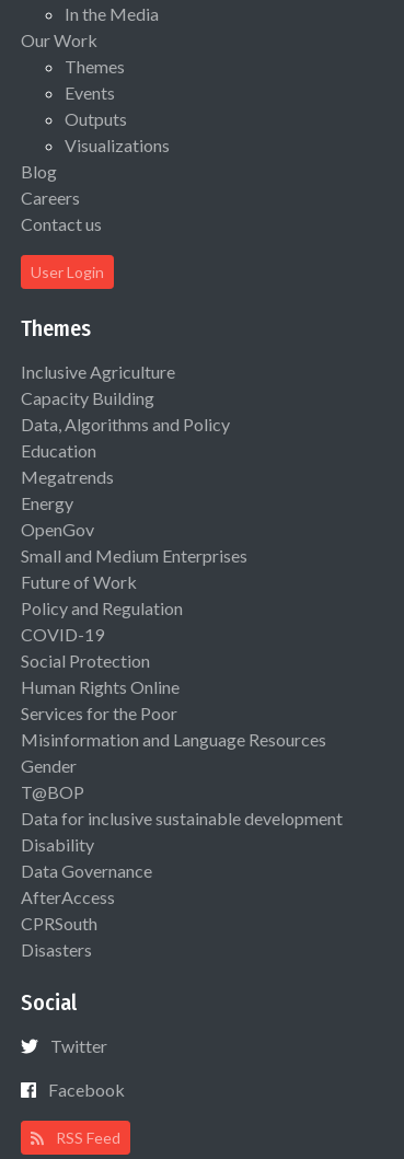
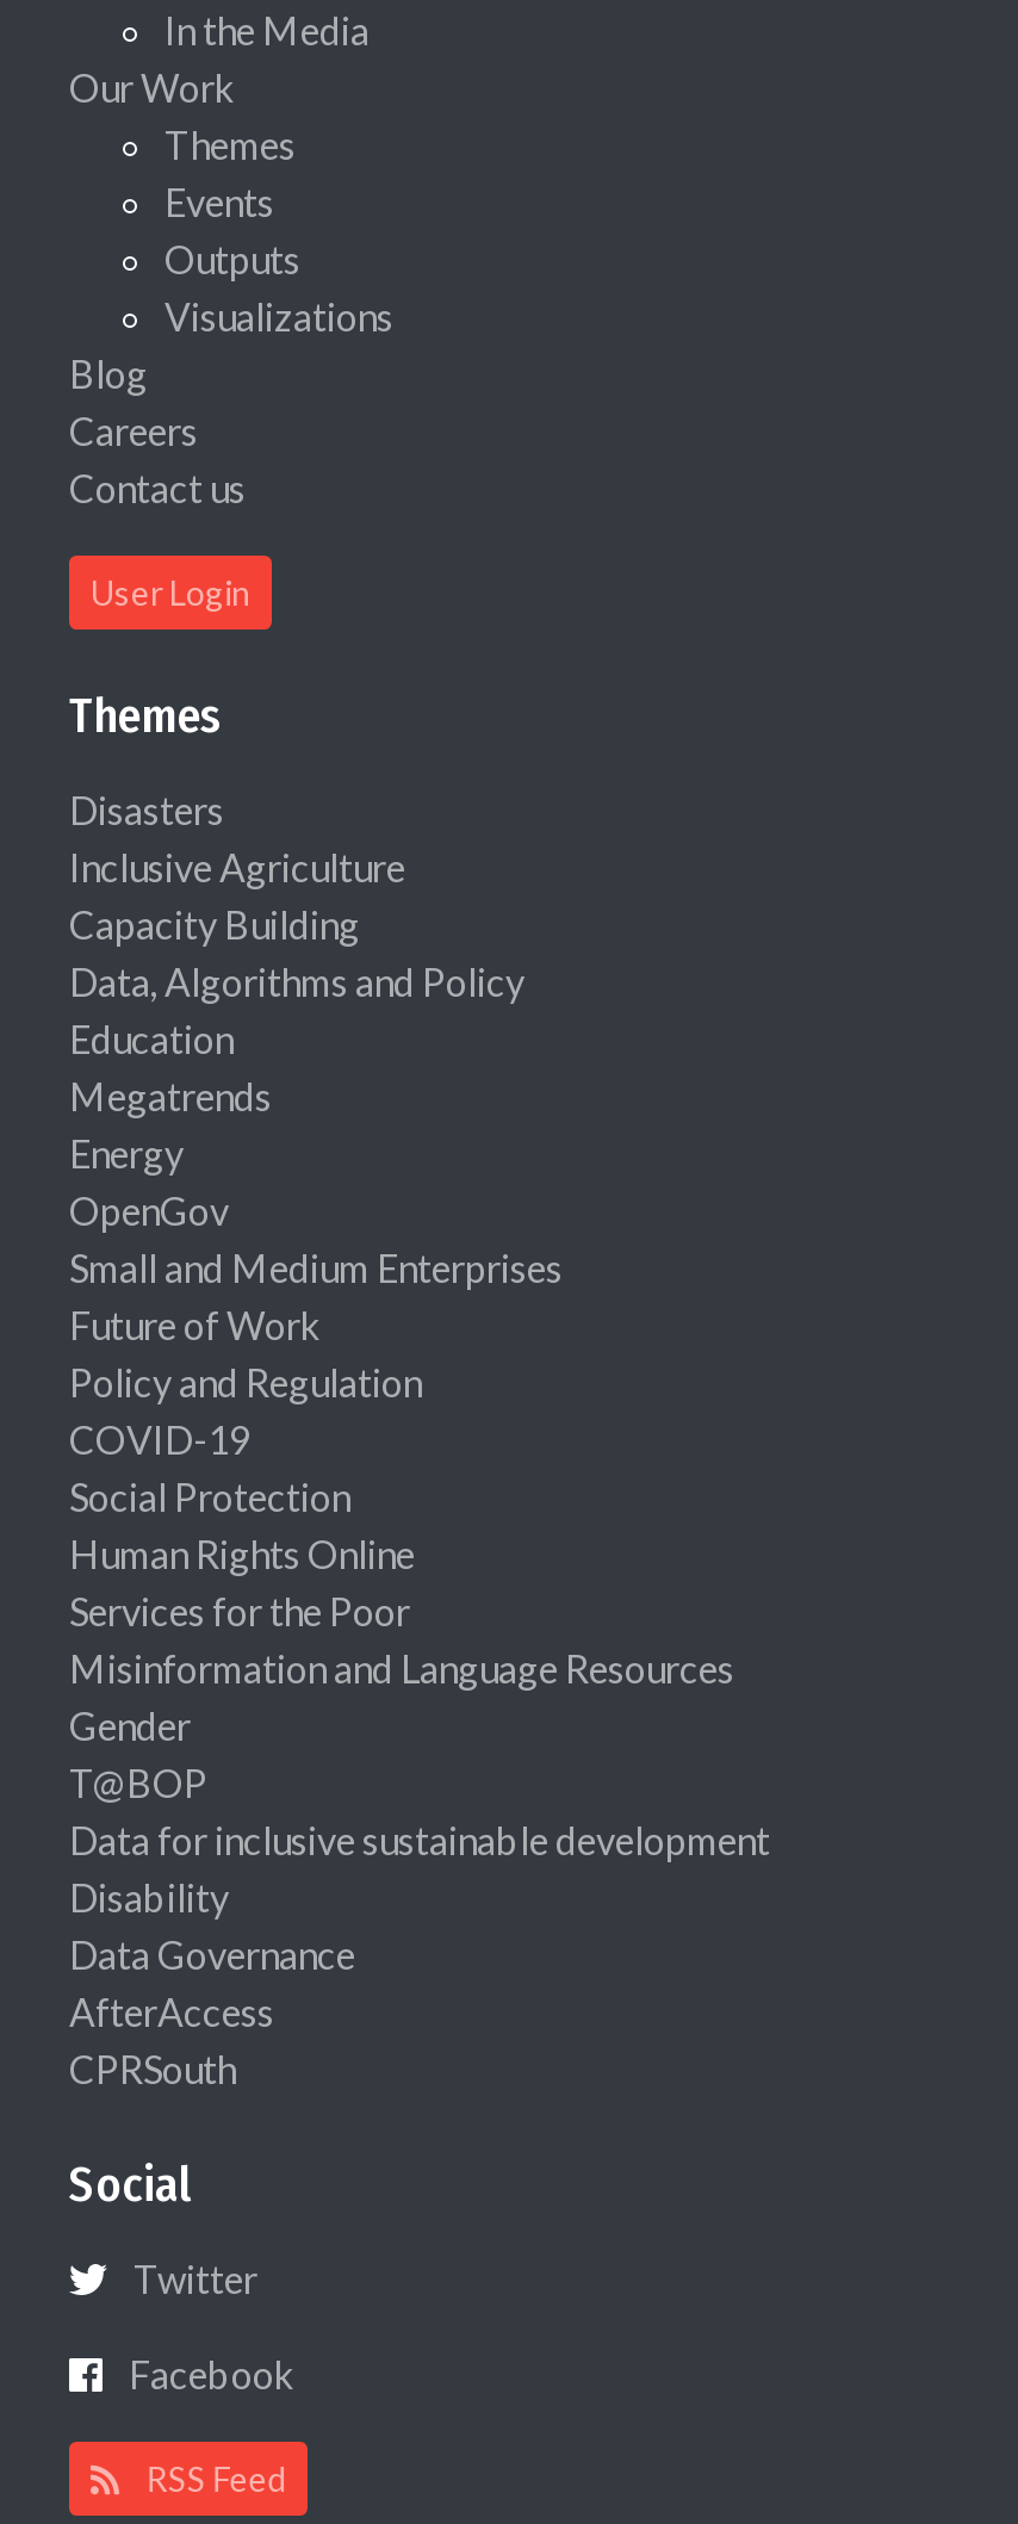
moved [21,361,343,934] -> [69,845,770,2092]: Inclusive Agriculture | Capacity Building | Data, Algorithms and Policy | ... | AfterAccess | CPRSouth
moved [21,939,92,960] -> [69,787,224,833]: Disasters

